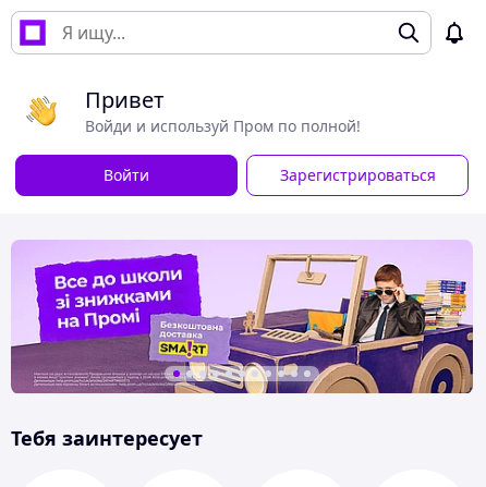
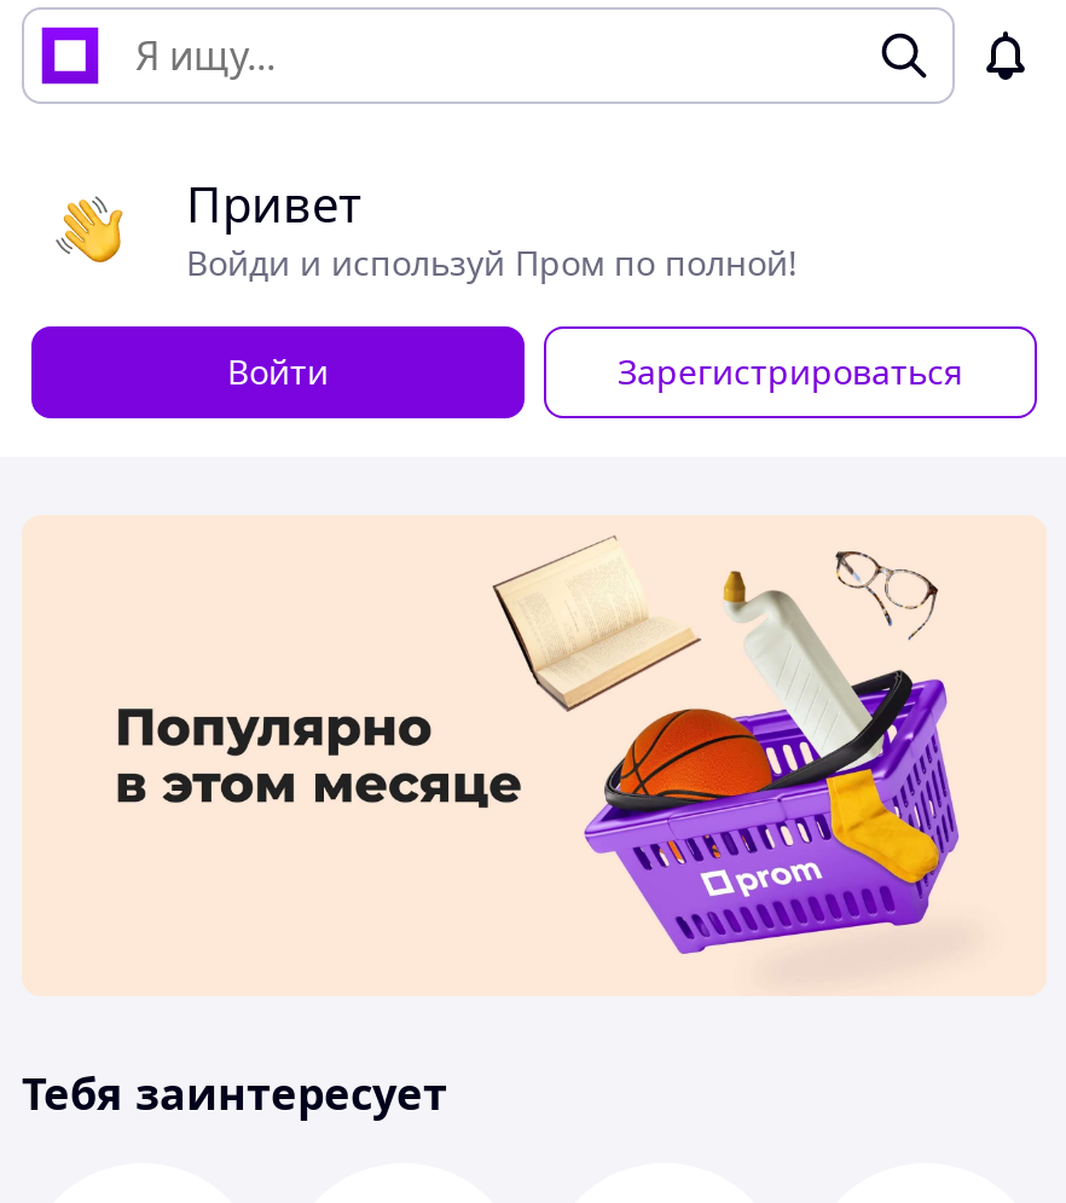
[10,240,474,394] [image] -> [24,517,1044,994] [image]

